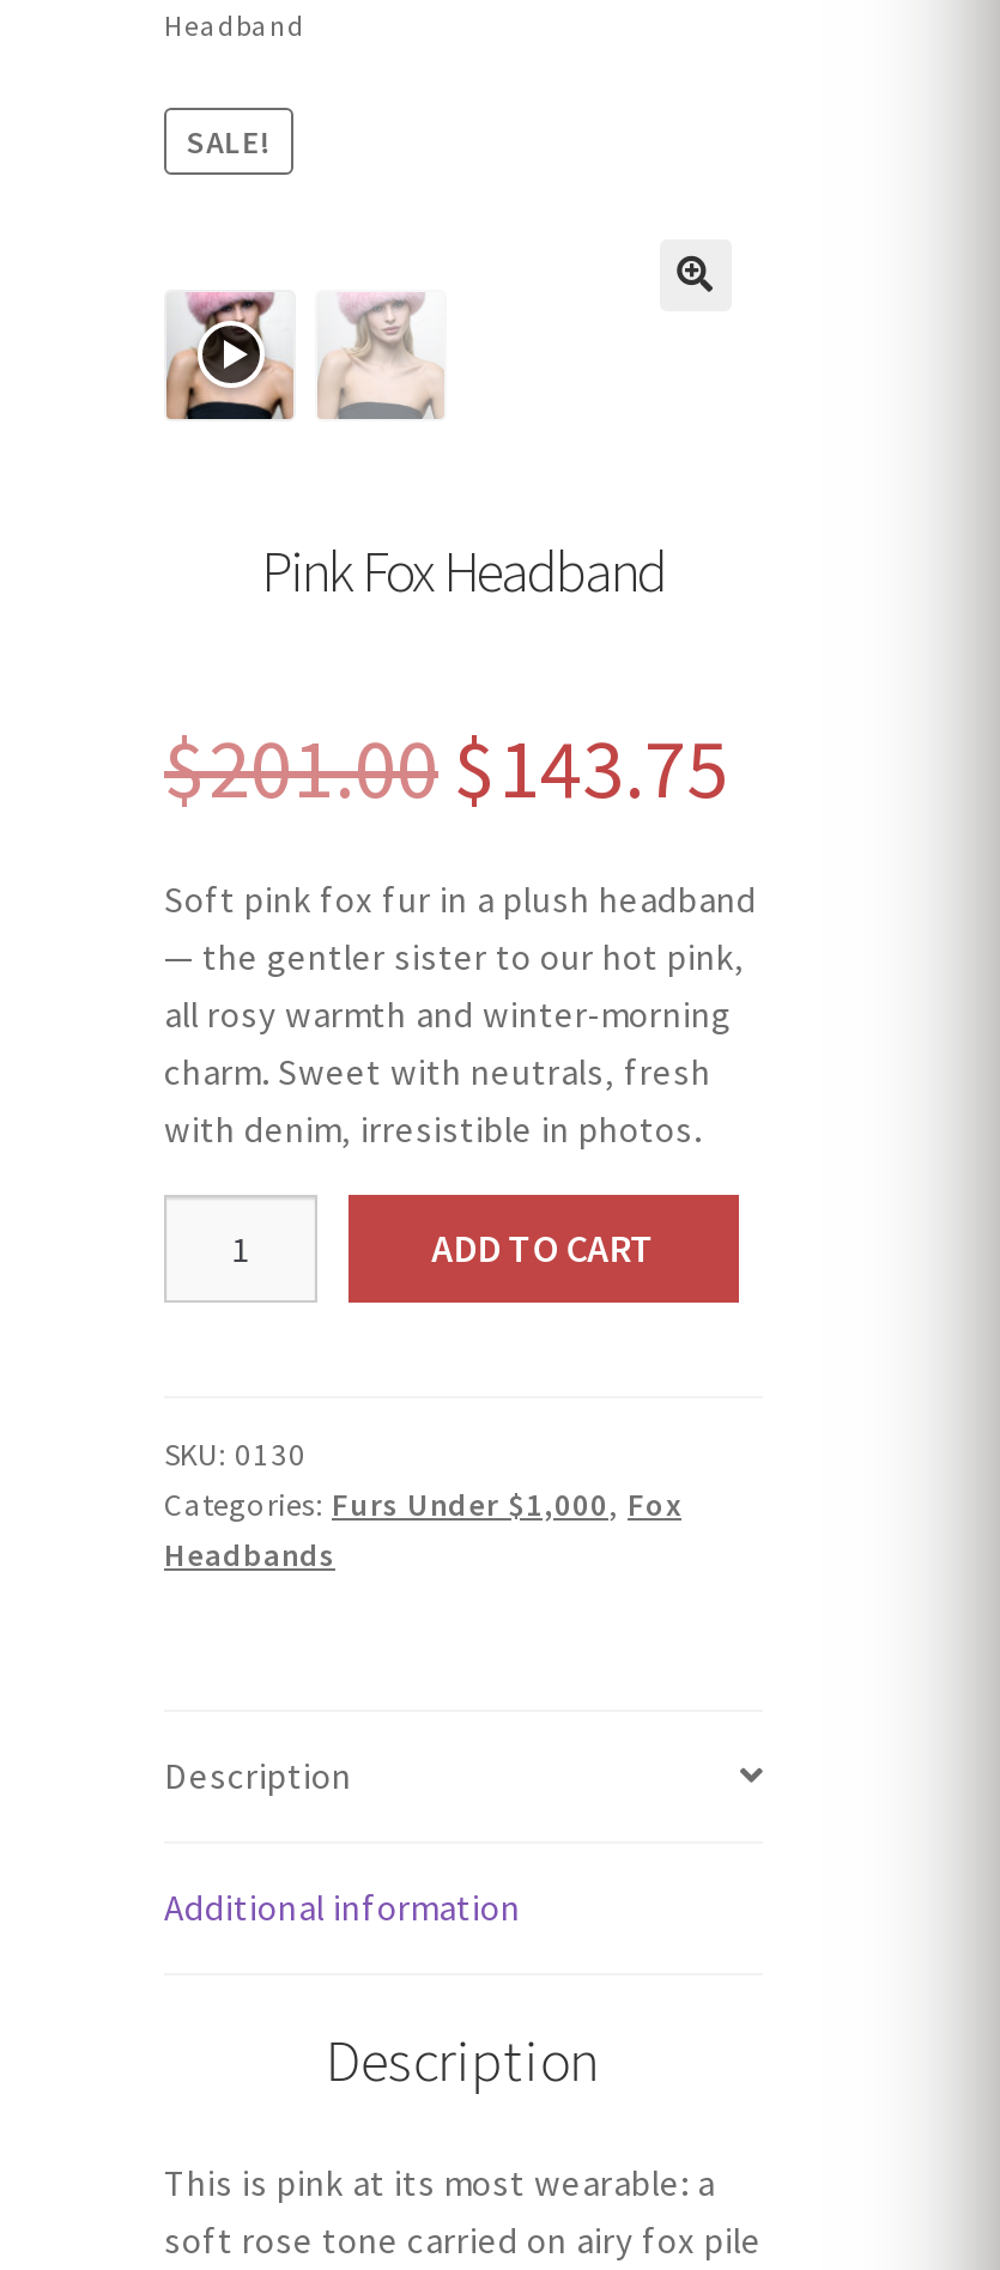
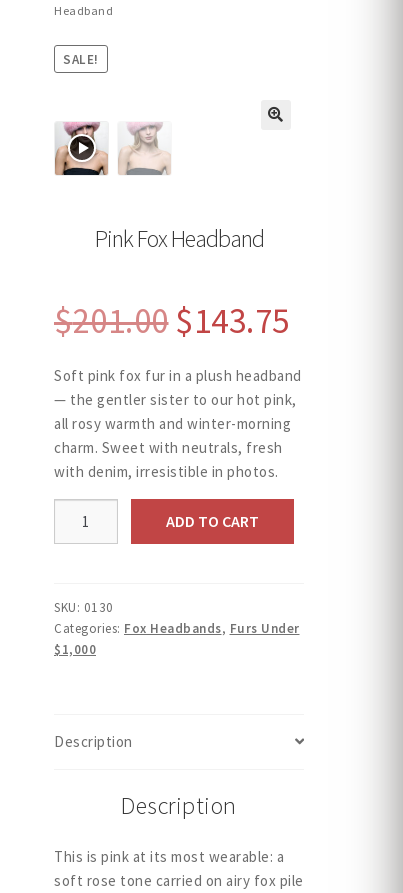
[164,1485,681,1576] Categories: Furs Under $1,000, Fox | Headbands -> [54,620,299,658] Categories: Fox Headbands, Furs Under | $1,000
[164,1885,521,1930] Additional information -> none

